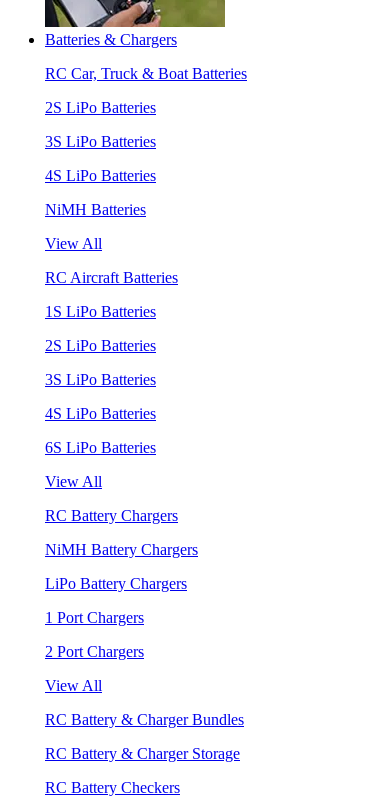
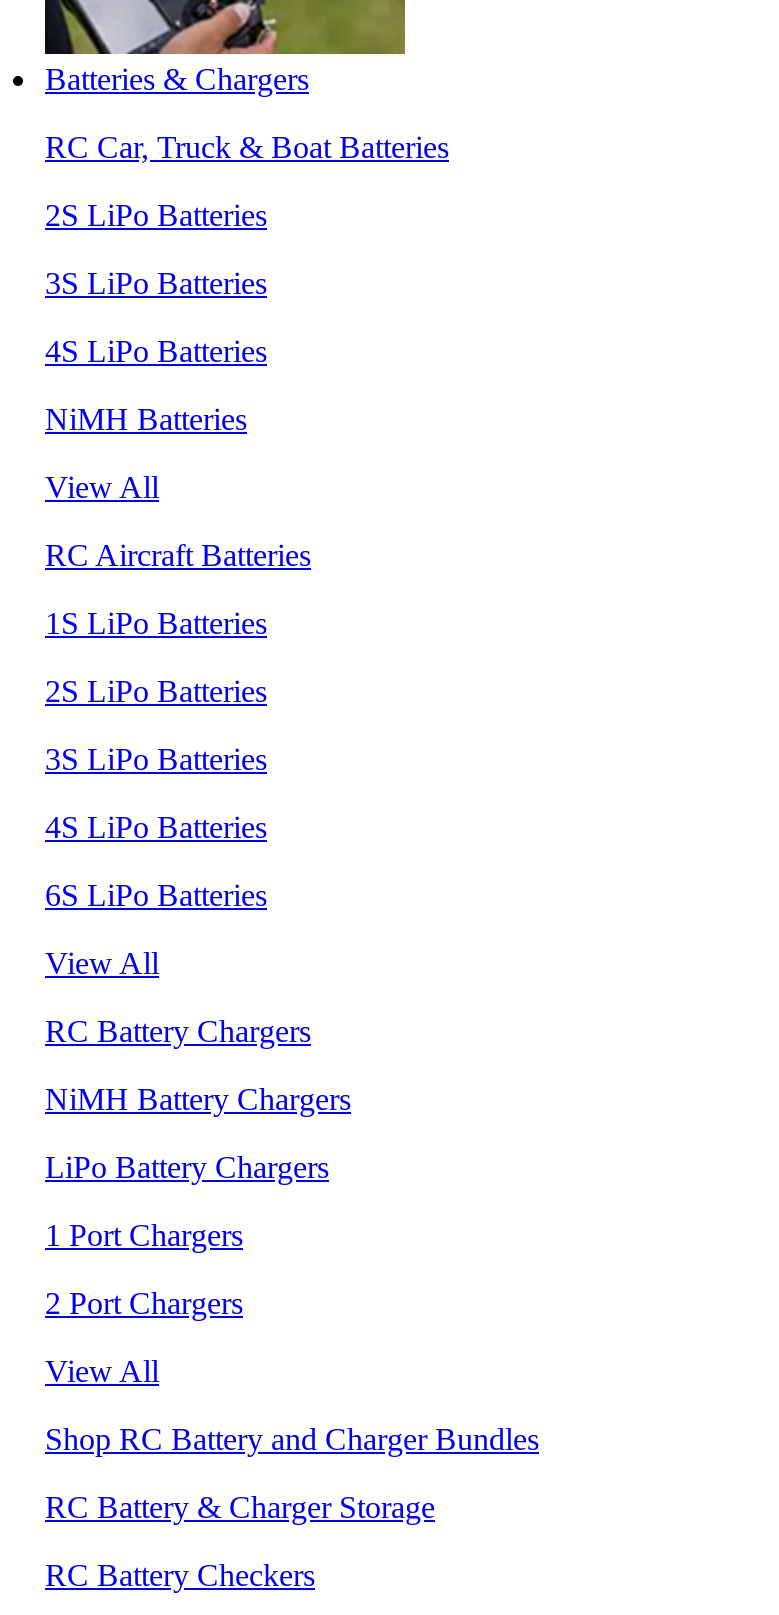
[45,711,244,728] RC Battery & Charger Bundles -> [45,1422,539,1456] Shop RC Battery and Charger Bundles

